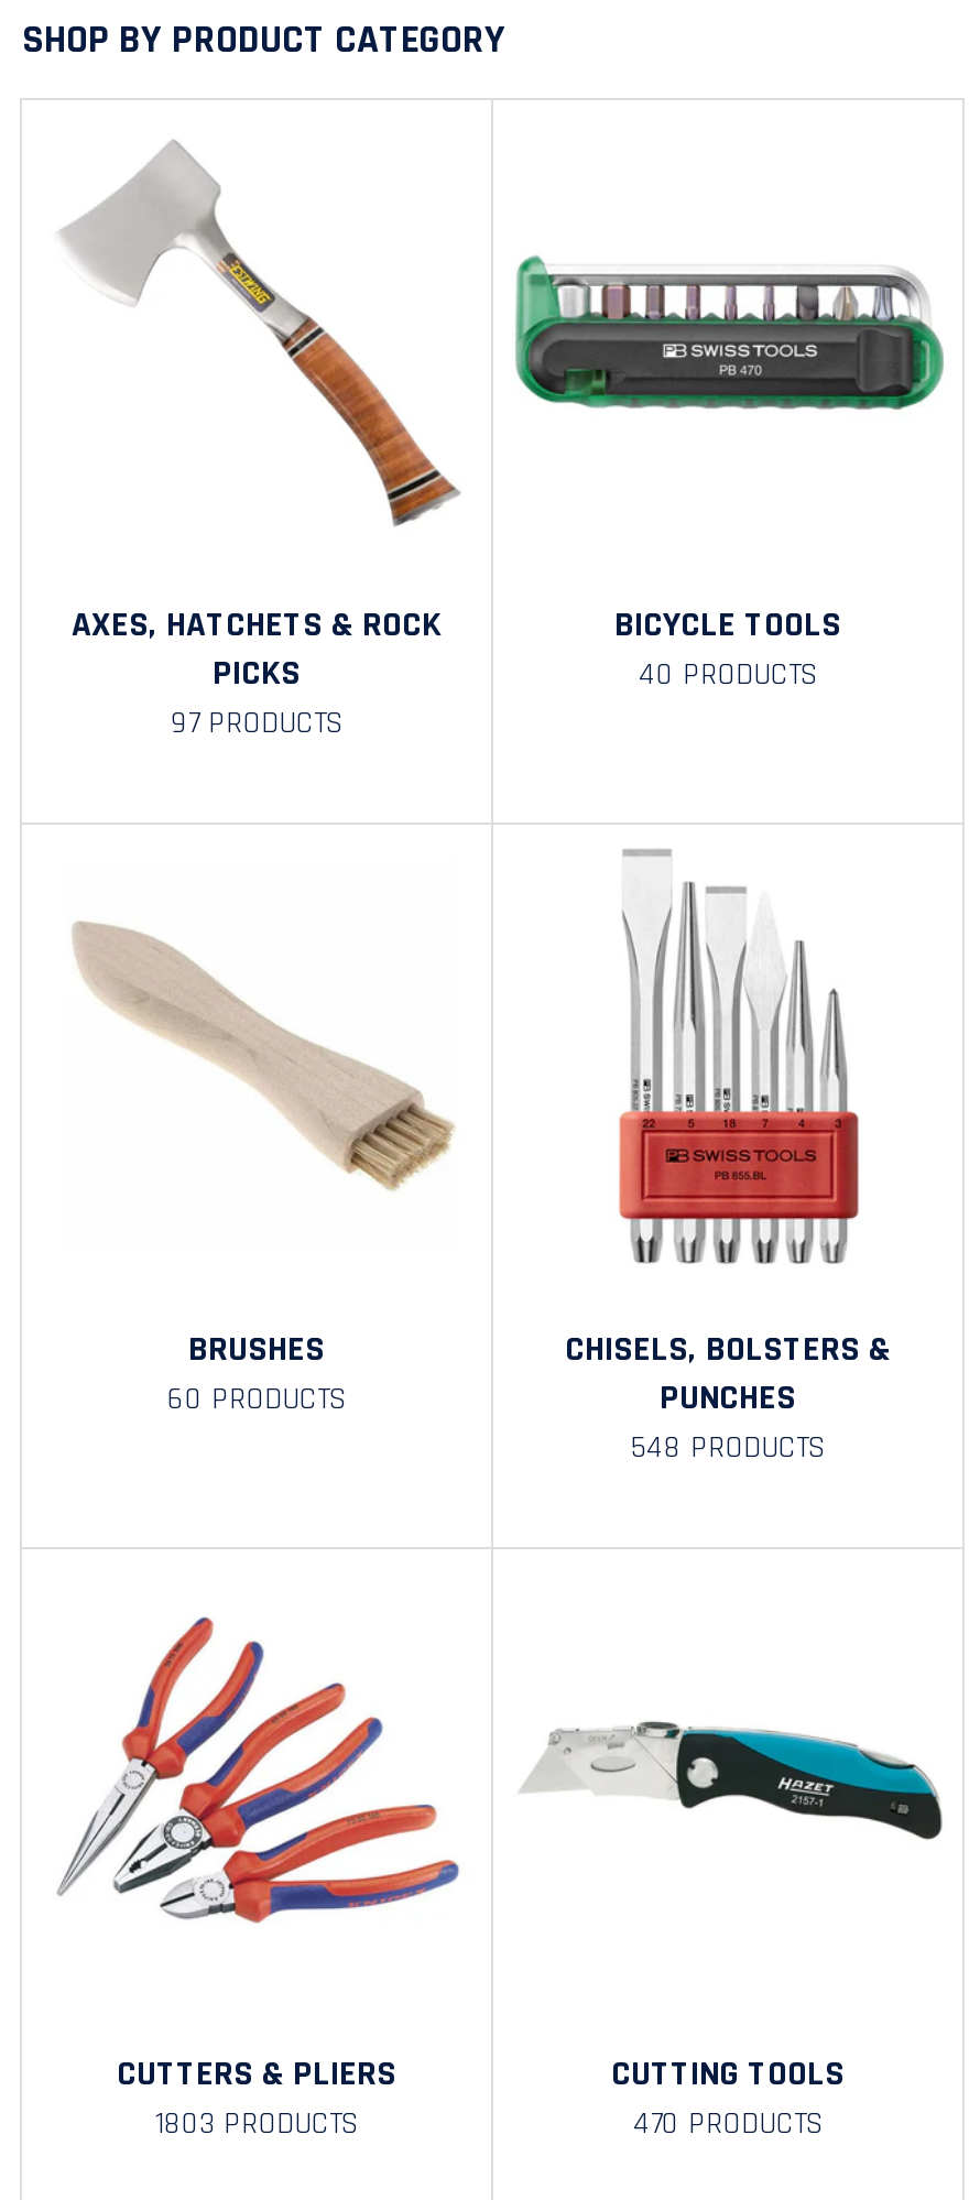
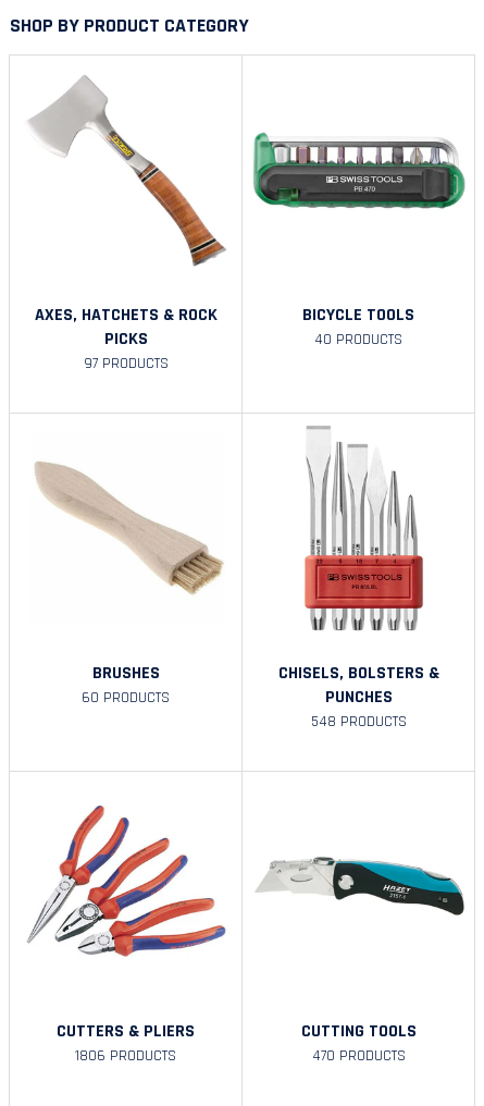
[155,2105,358,2145] 1803 PRODUCTS -> [75,1046,176,1066] 1806 PRODUCTS

